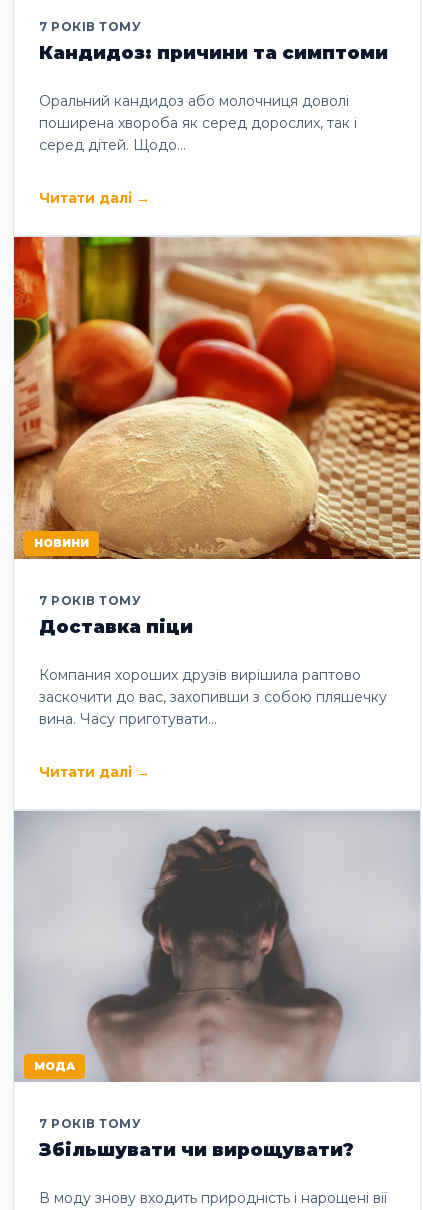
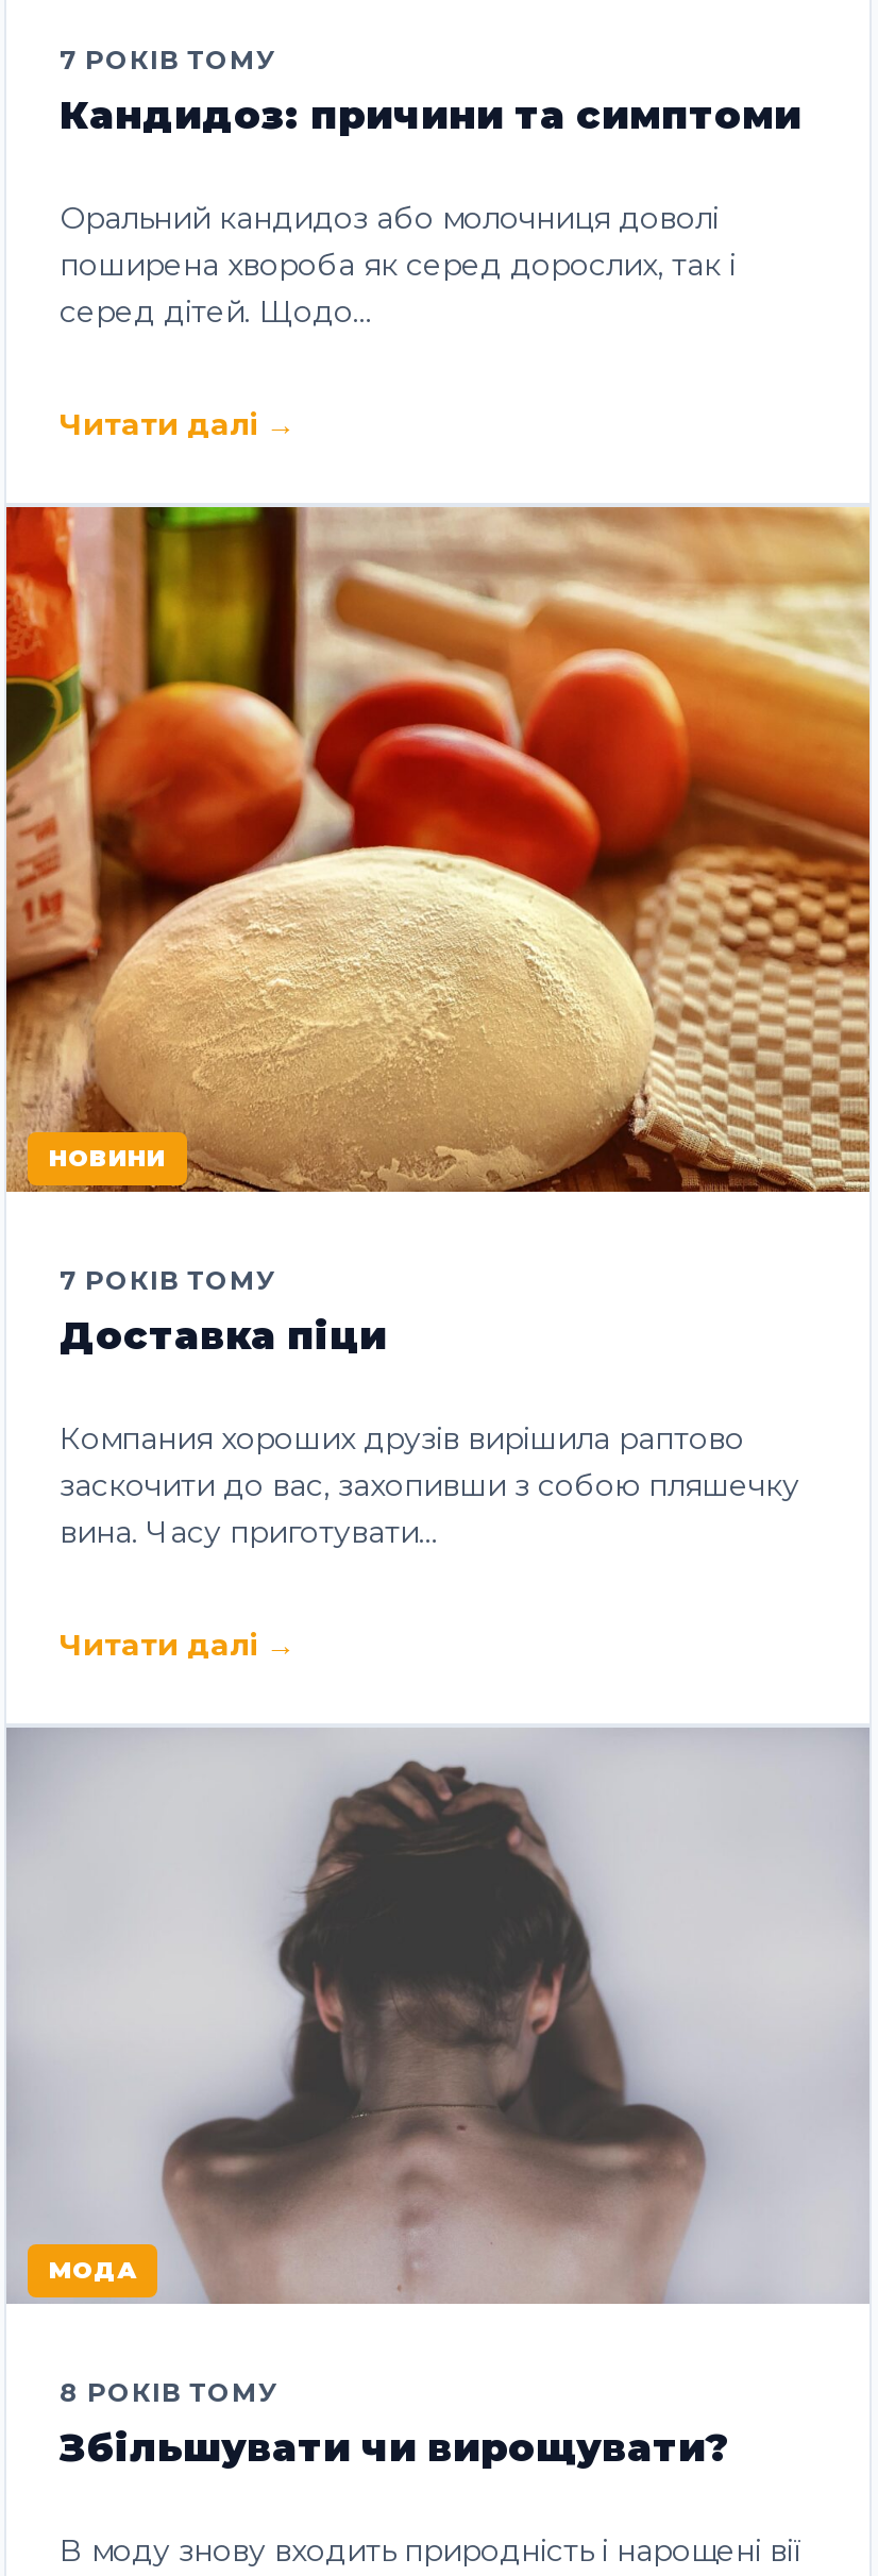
[39,1116,141,1131] 7 РОКІВ ТОМУ -> [60,2376,278,2408] 8 РОКІВ ТОМУ

